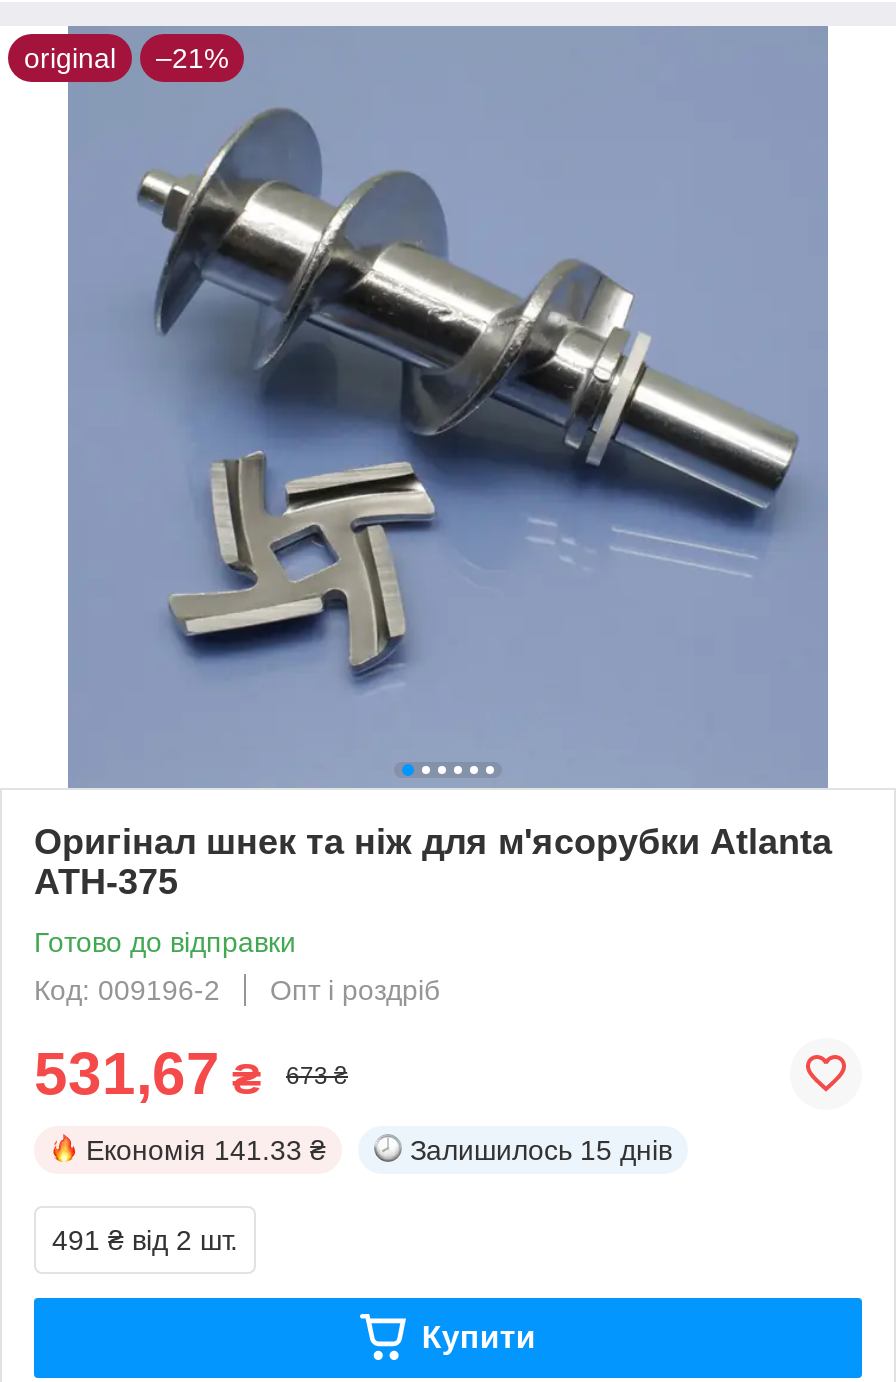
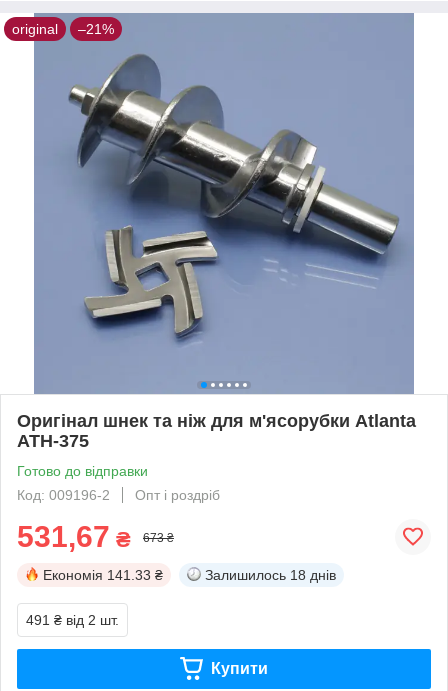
[410,1134,672,1166] Залишилось 15 днів -> [205,567,336,583] Залишилось 18 днів

